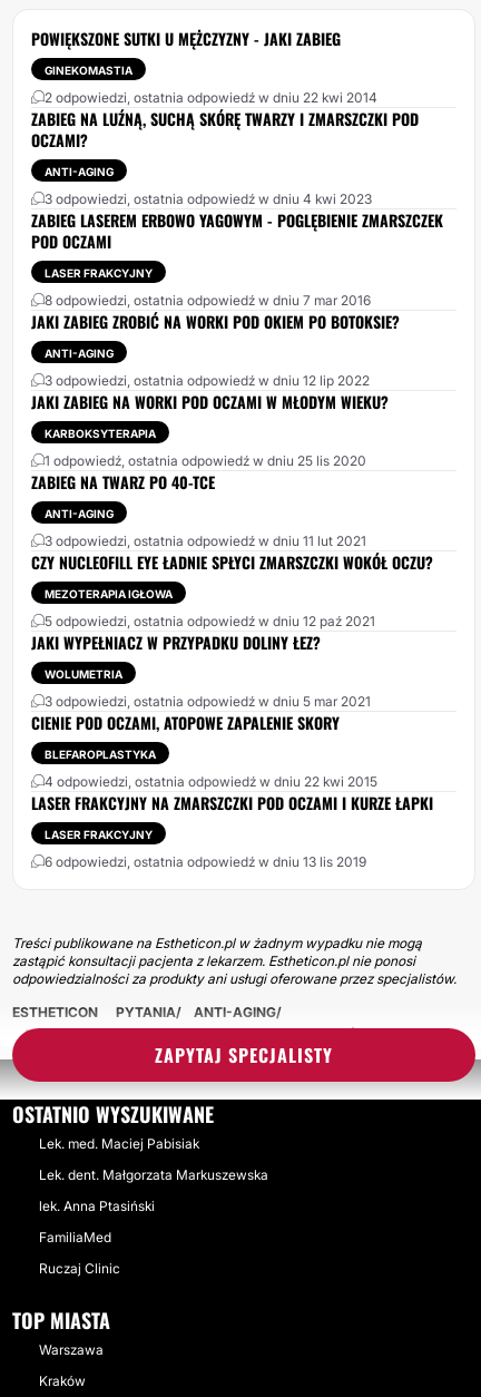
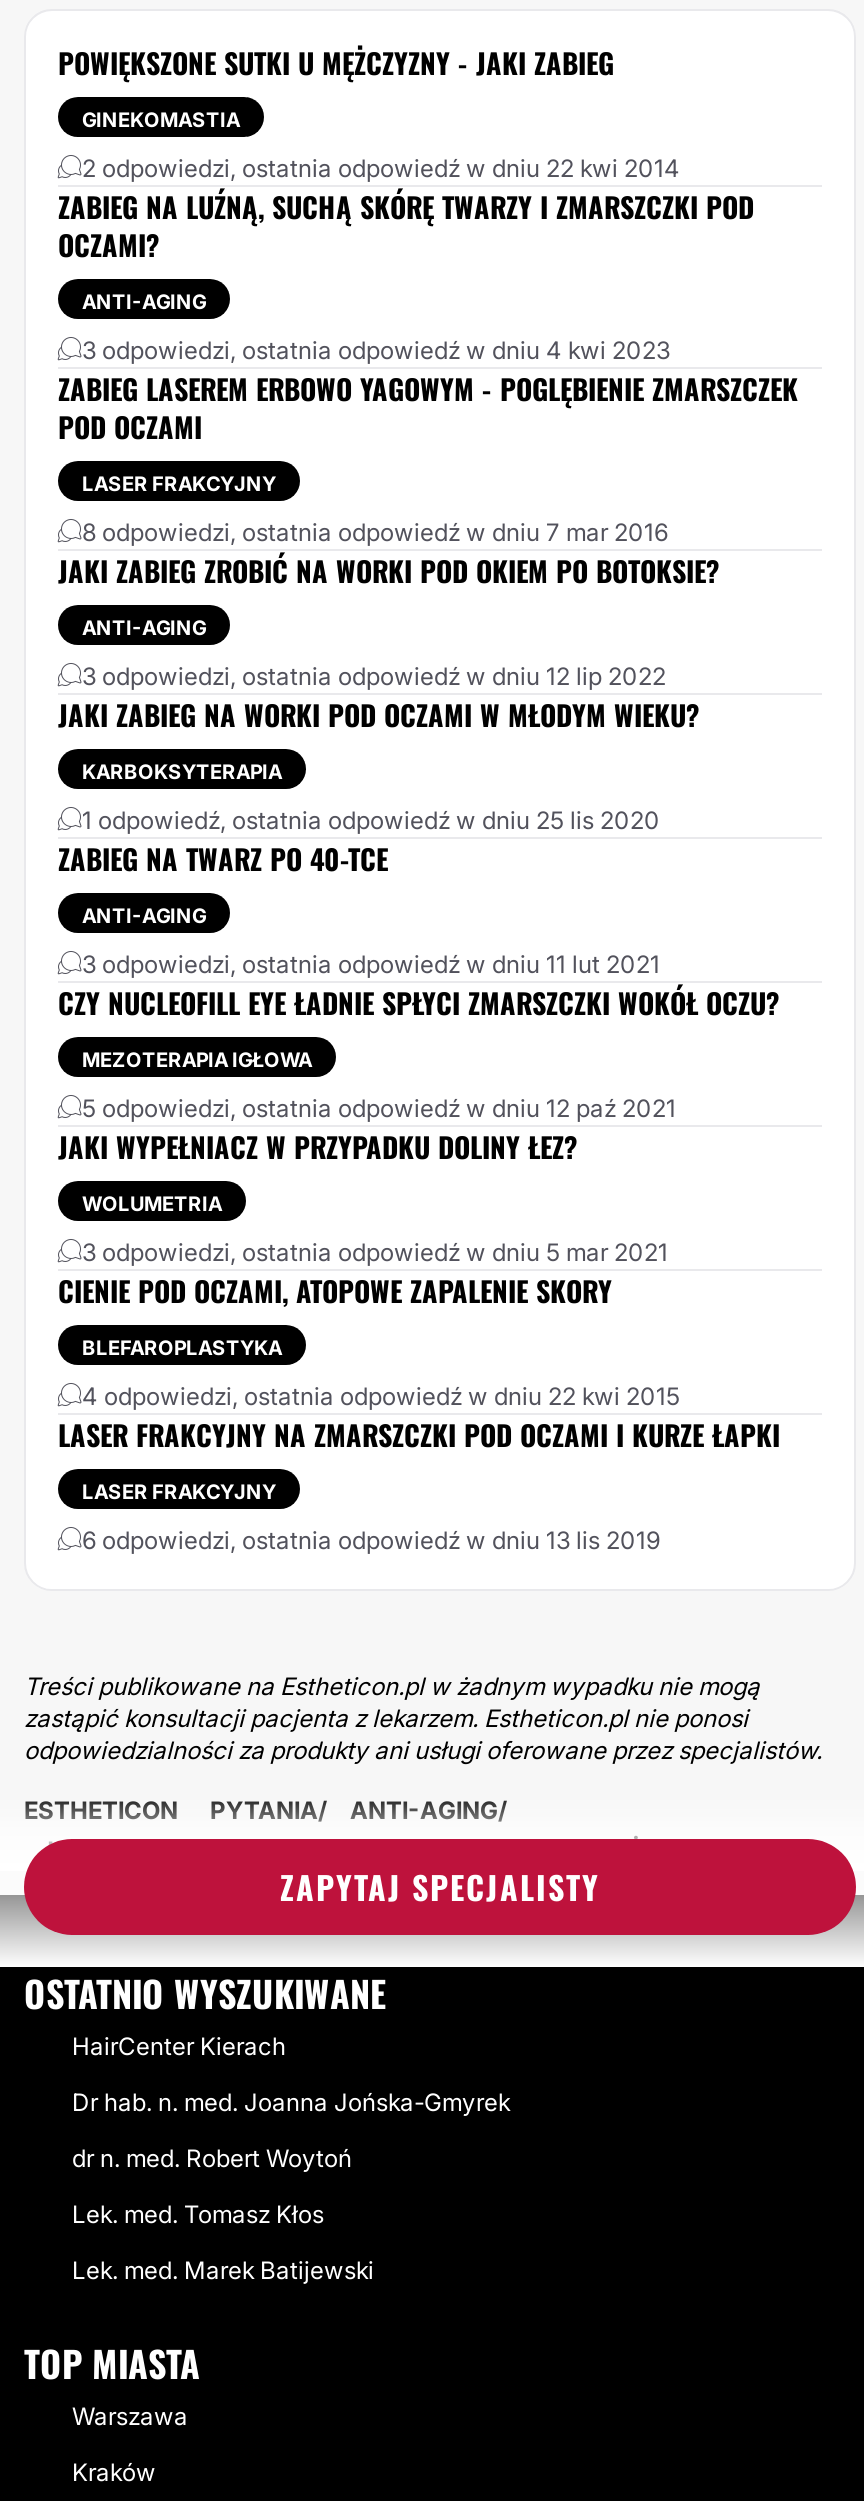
[39,1135,199,1152] Lek. med. Maciej Pabisiak -> [72,2031,286,2061] HairCenter Kierach
[39,1166,268,1183] Lek. dent. Małgorzata Markuszewska -> [72,2087,510,2117] Dr hab. n. med. Joanna Jońska-Gmyrek
[39,1198,155,1214] lek. Anna Ptasiński -> [72,2143,352,2173] dr n. med. Robert Woytoń
[39,1229,111,1245] FamiliaMed -> [72,2199,324,2229] Lek. med. Tomasz Kłos
[39,1260,120,1277] Ruczaj Clinic -> [72,2255,374,2285] Lek. med. Marek Batijewski

